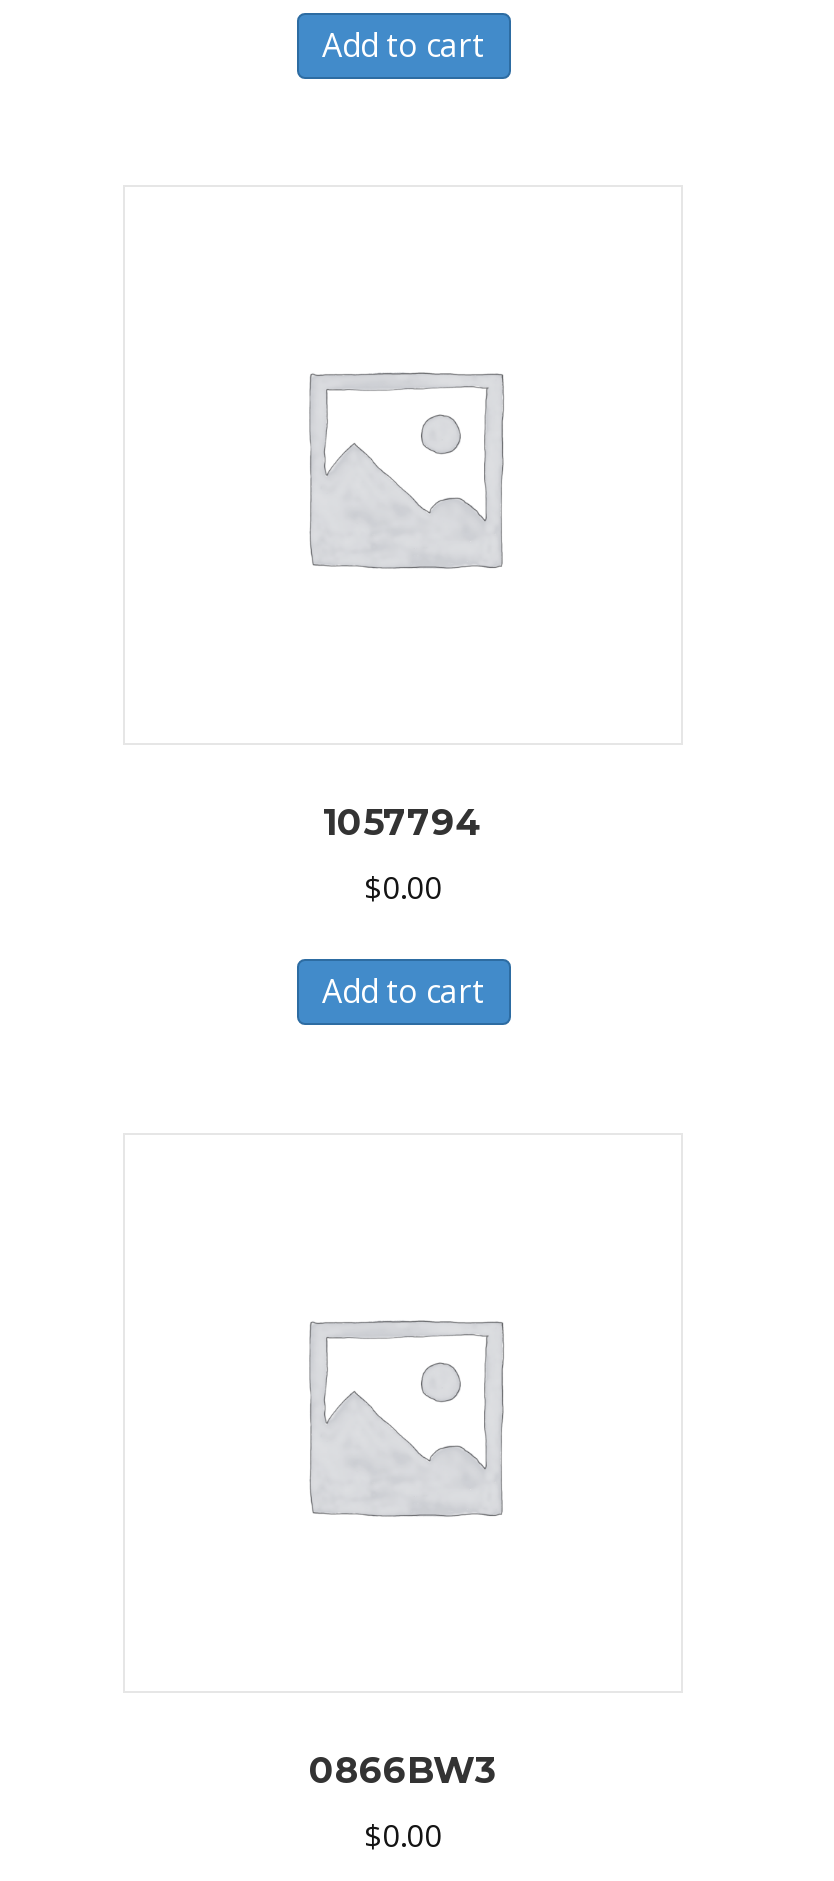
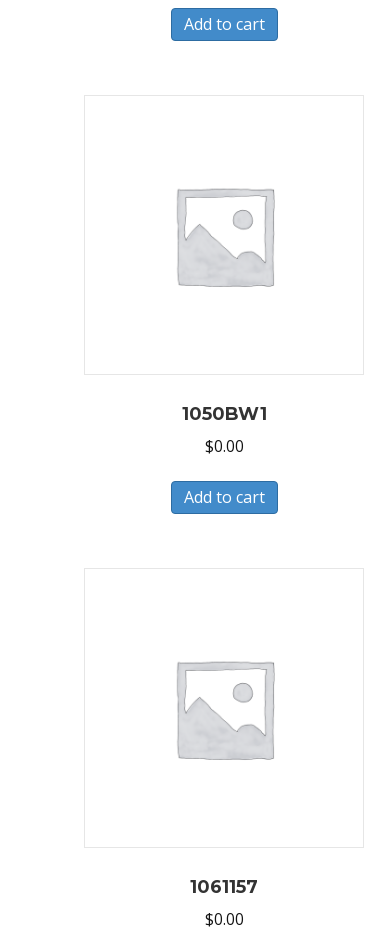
[323,802,483,846] 1057794 -> [181,403,266,425] 1050BW1
[309,1749,497,1793] 0866BW3 -> [190,876,258,898] 1061157

